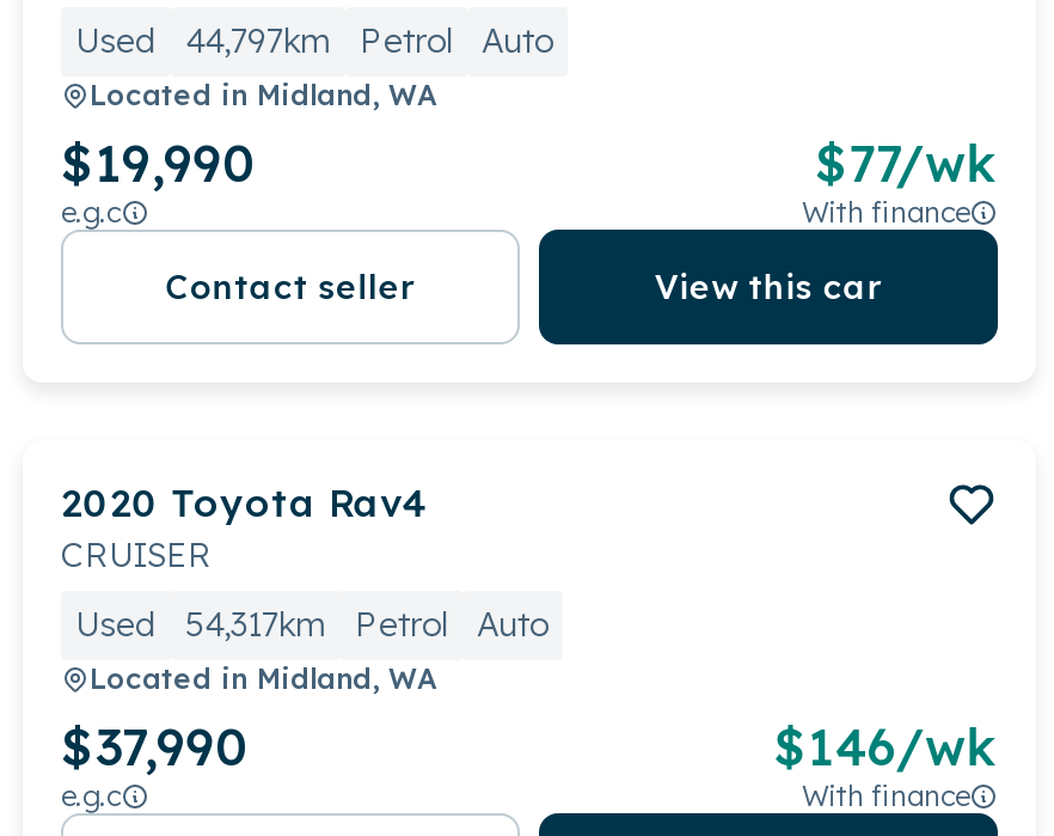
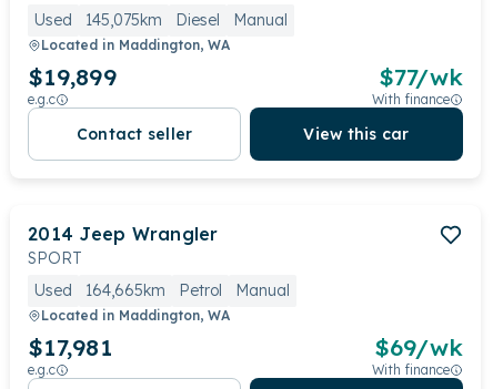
[61,19,553,194] 44,797km | Petrol | Auto | Located in Midland, WA | $19,990 -> [28,10,288,91] 145,075km | Diesel | Manual | Located in Maddington, WA | $19,899
[61,478,429,576] 2020 Toyota Rav4 | CRUISER -> [28,223,218,268] 2014 Jeep Wrangler | SPORT
[61,603,549,777] Auto | Located in Midland, WA | $37,990 -> [28,280,290,361] Manual | Located in Maddington, WA | $17,981
[185,603,326,646] 54,317km -> [85,280,165,300] 164,665km
[774,715,998,777] $146/wk -> [374,332,463,361] $69/wk

